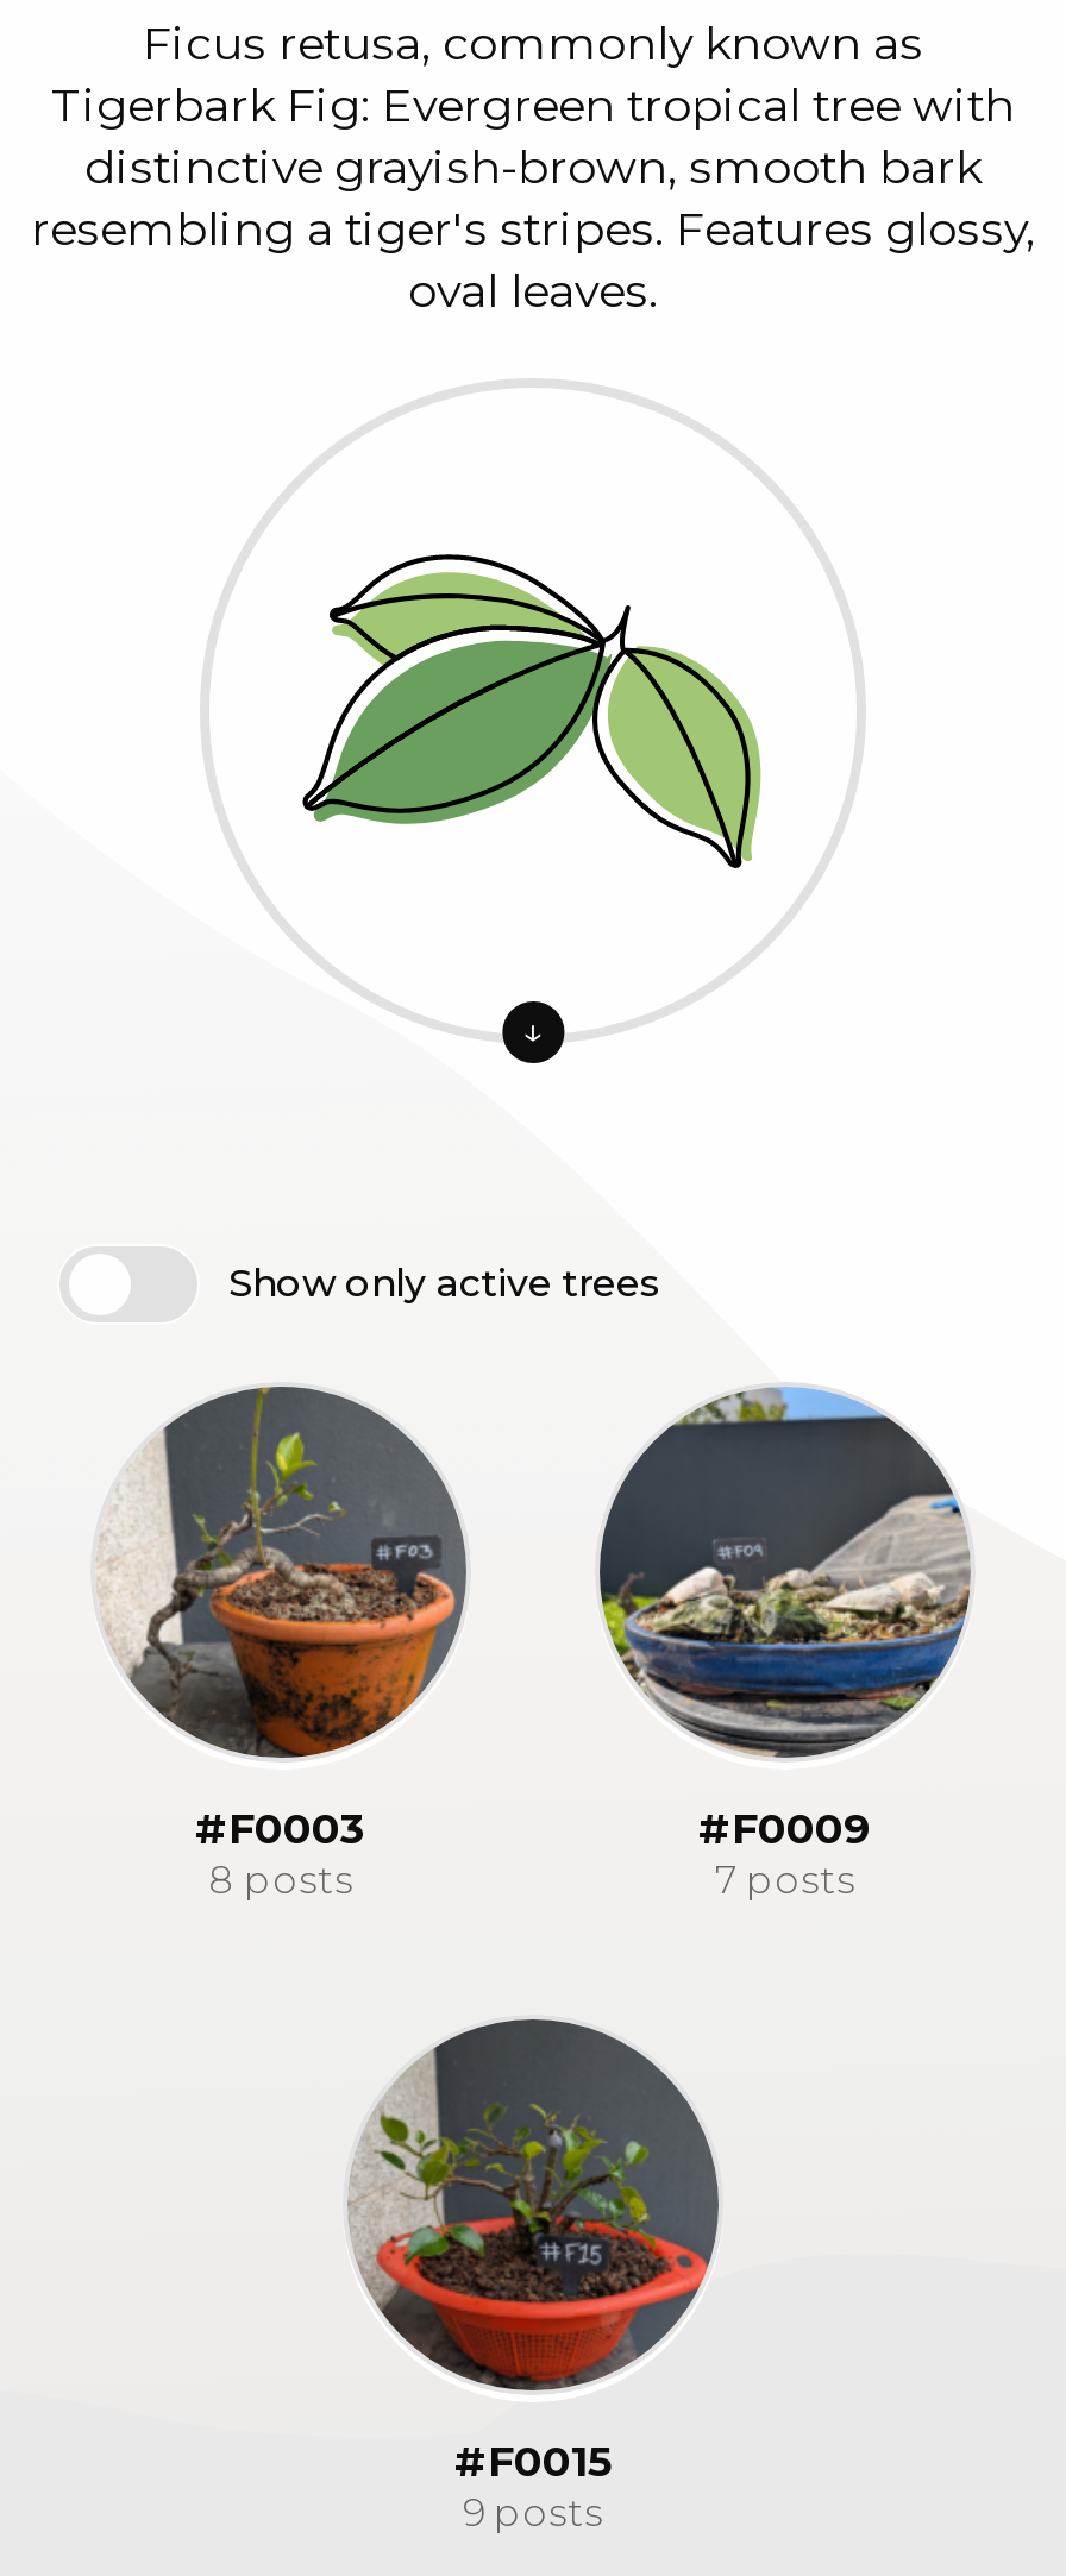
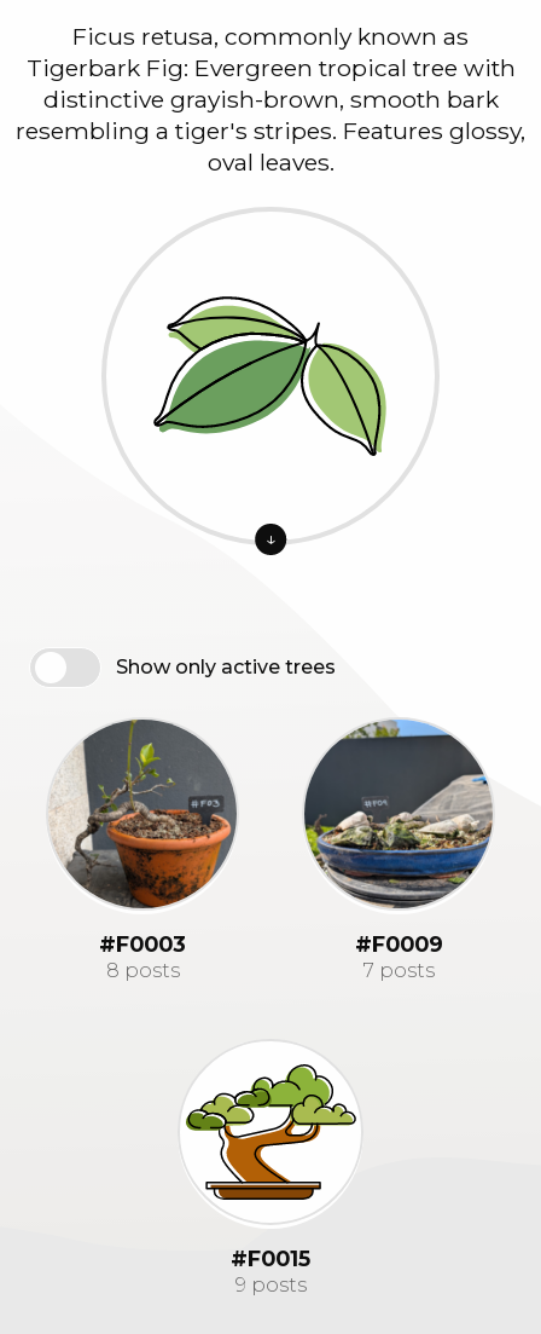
[345,2017,721,2393] [image] -> [178,1041,365,1223] [image]

